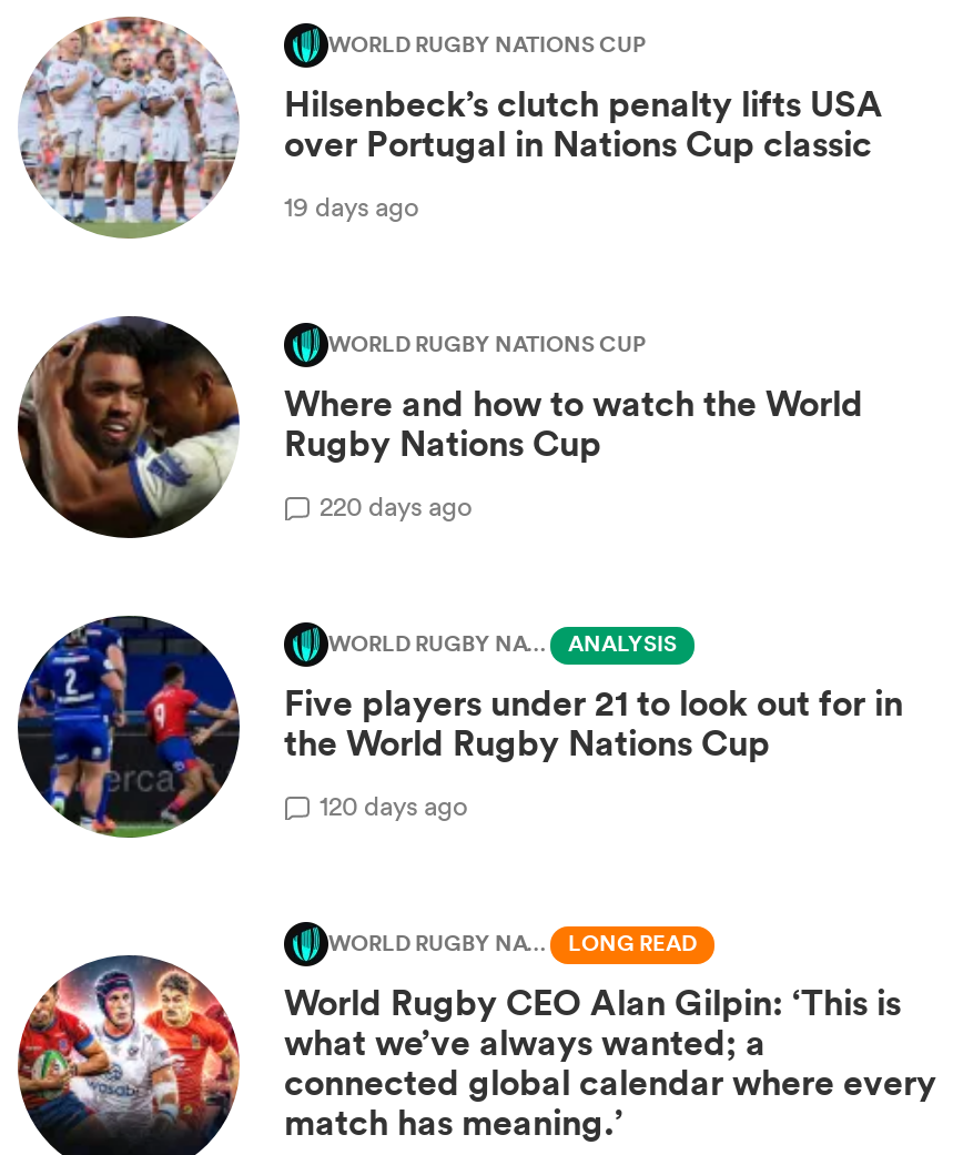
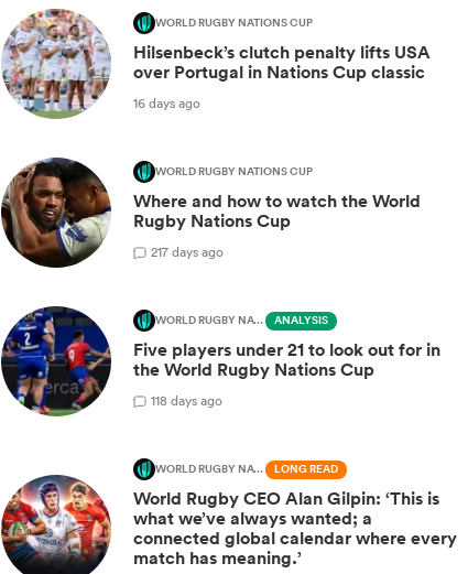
[284,187,419,224] 19 days ago -> [133,93,200,112] 16 days ago
[320,486,473,524] 220 days ago -> [151,242,224,261] 217 days ago
[320,786,468,823] 120 days ago -> [151,391,222,409] 118 days ago

